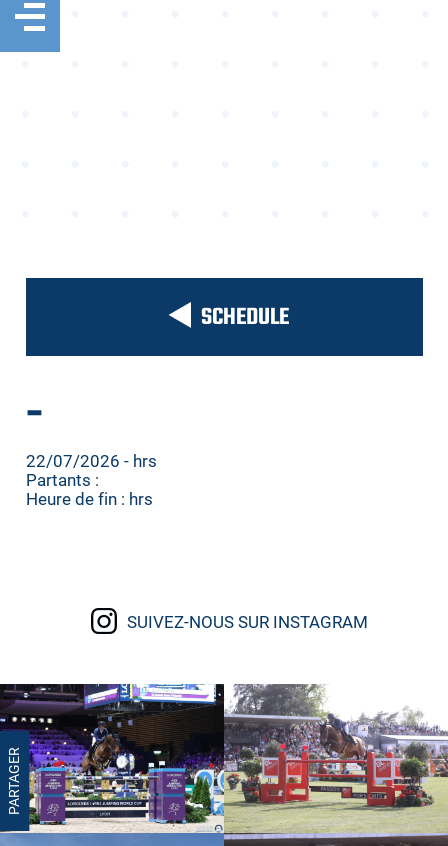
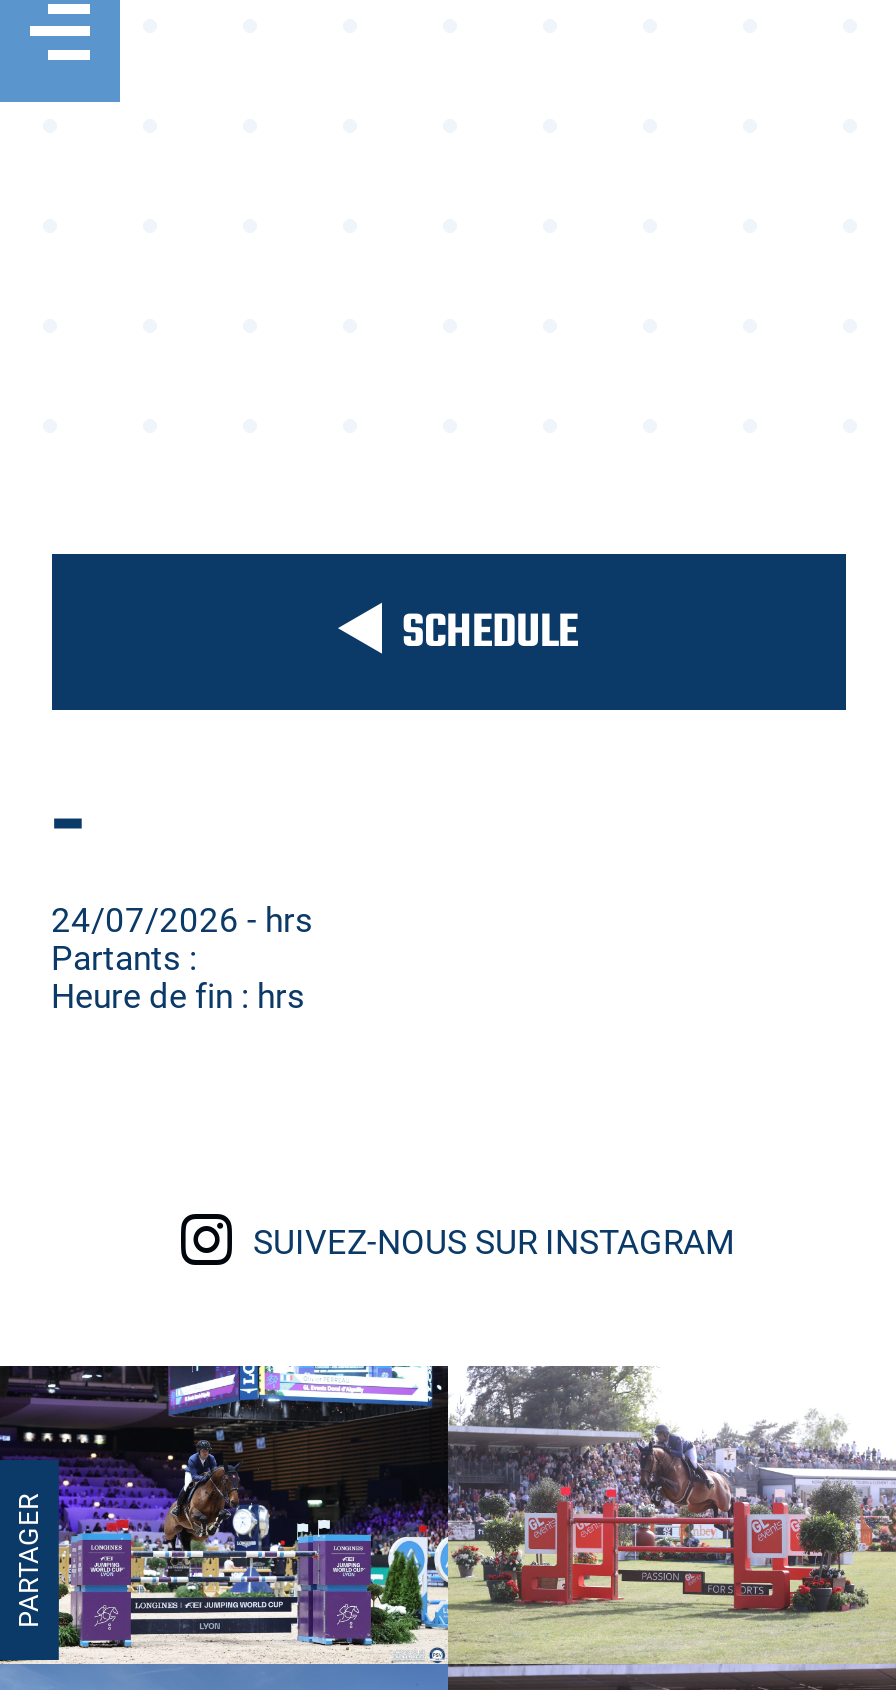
[25,449,156,472] 22/07/2026 - hrs -> [51,896,313,942] 24/07/2026 - hrs

